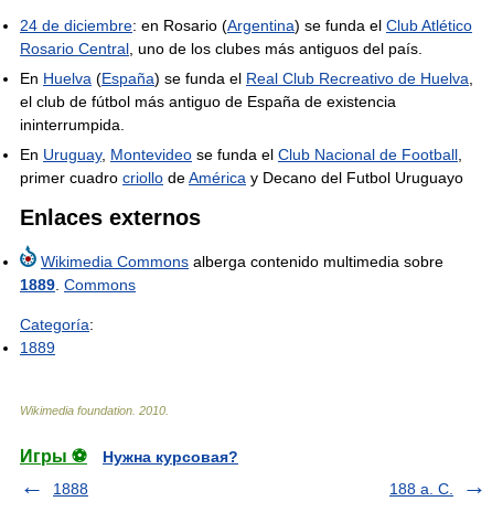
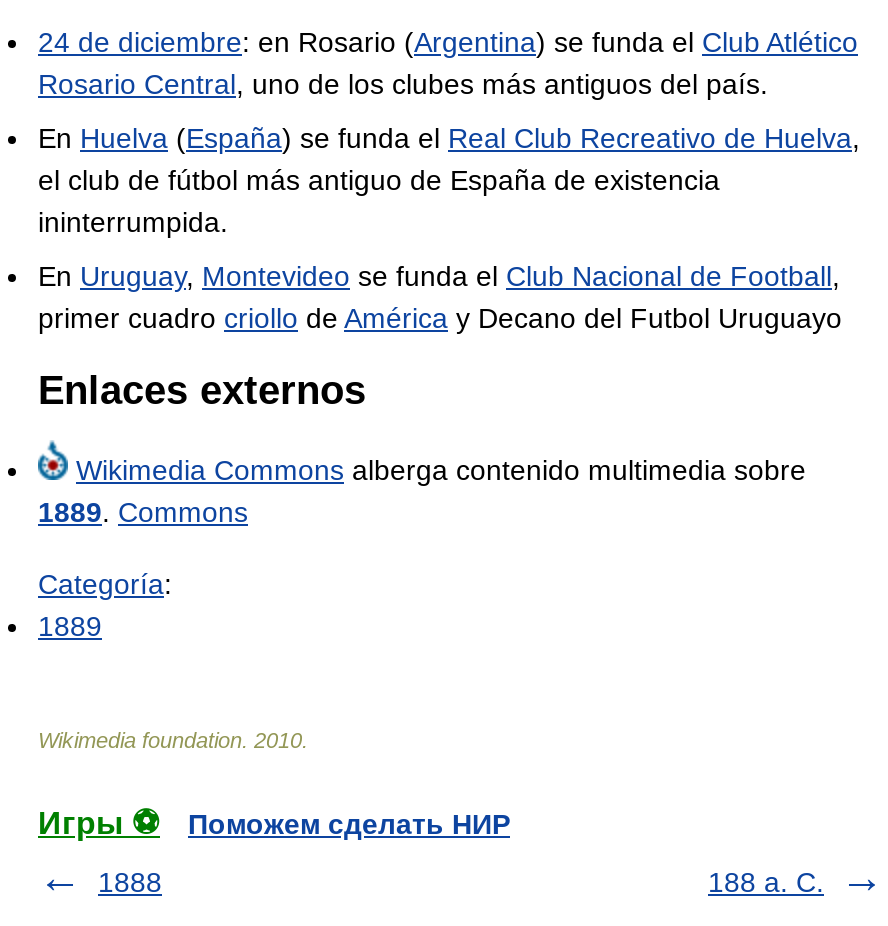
[103,448,238,466] Нужна курсовая? -> [188,808,510,840] Поможем сделать НИР

